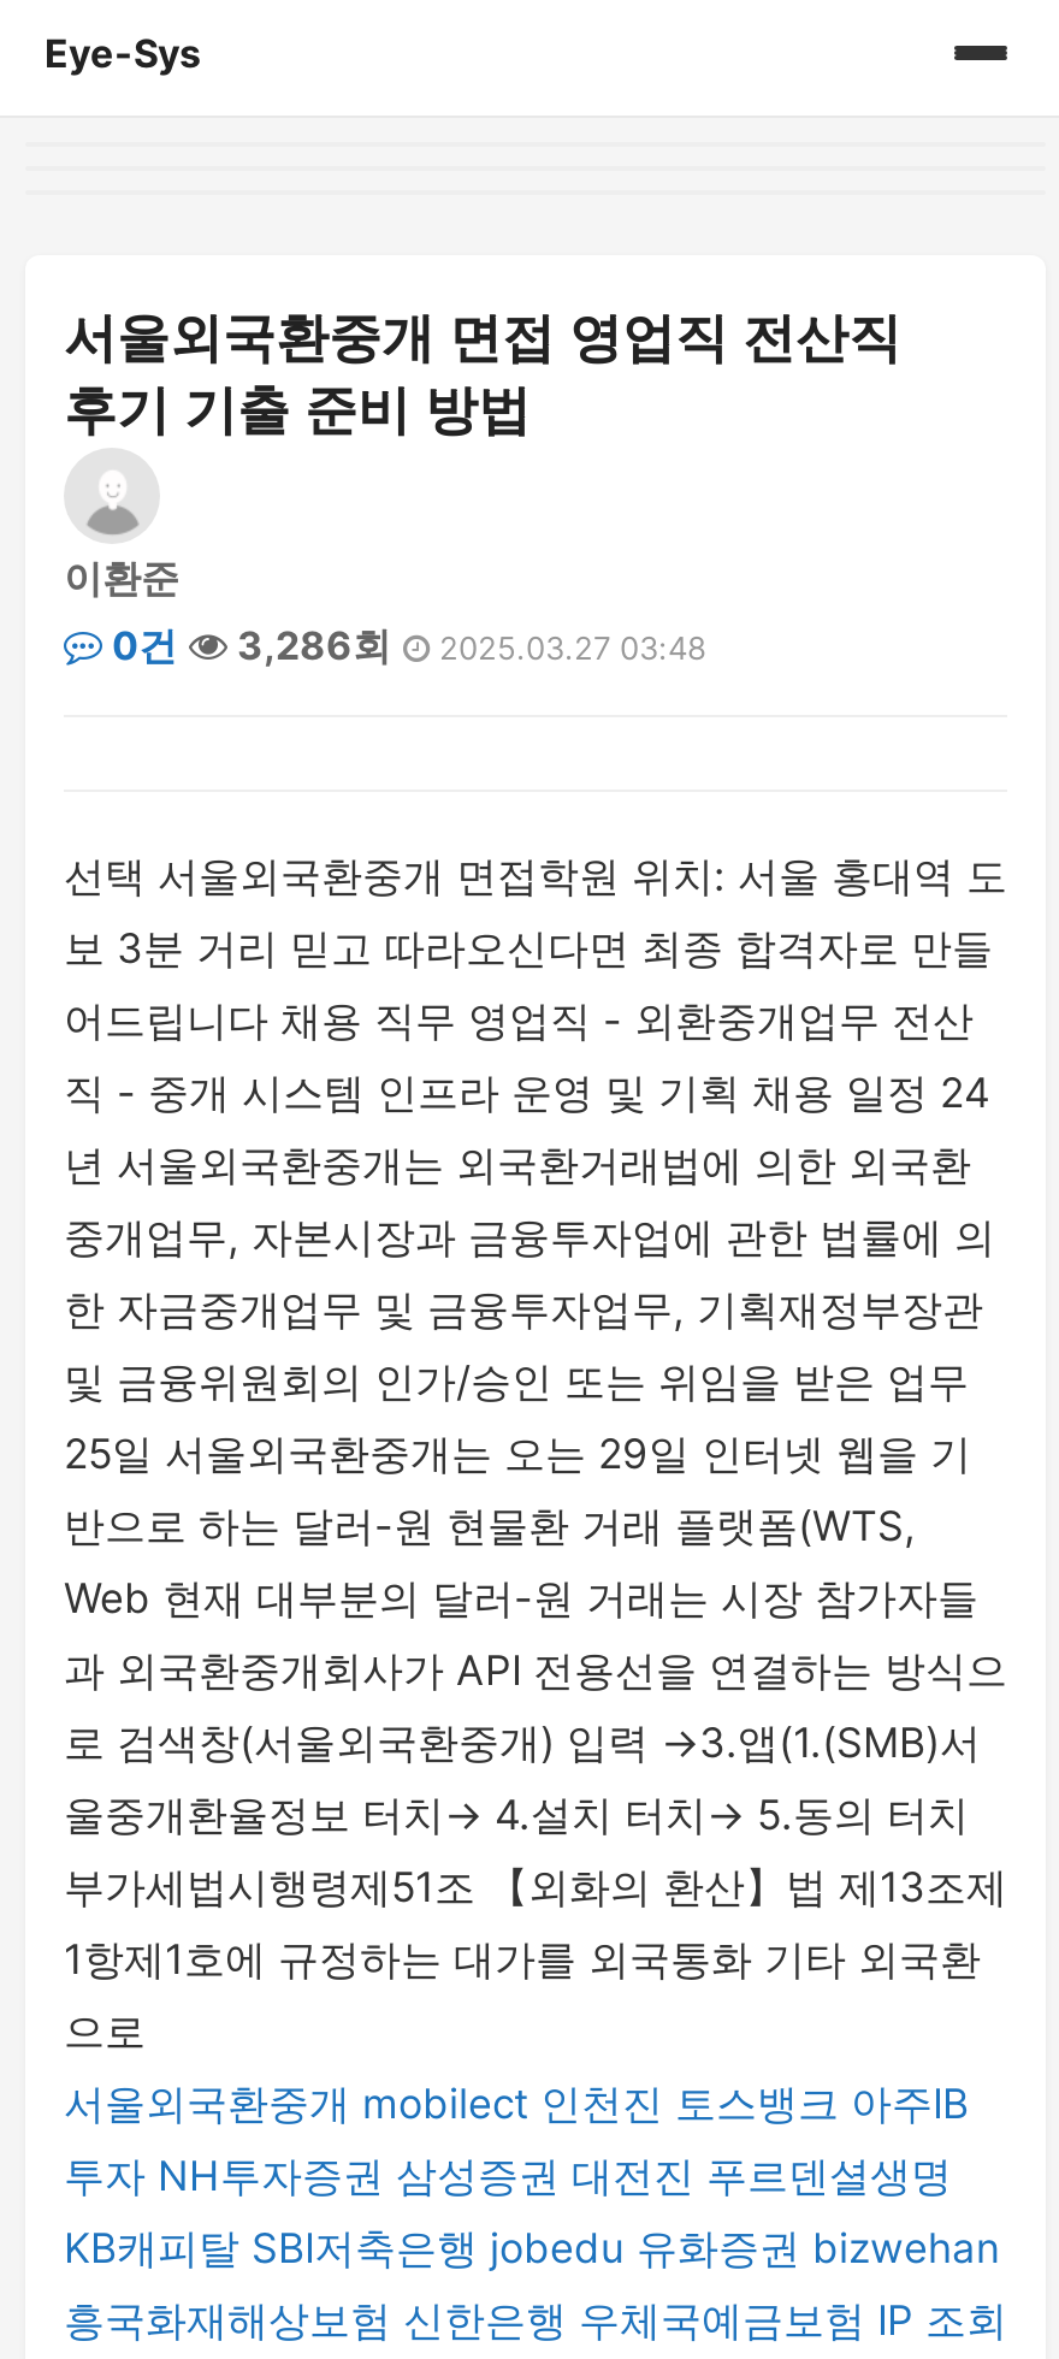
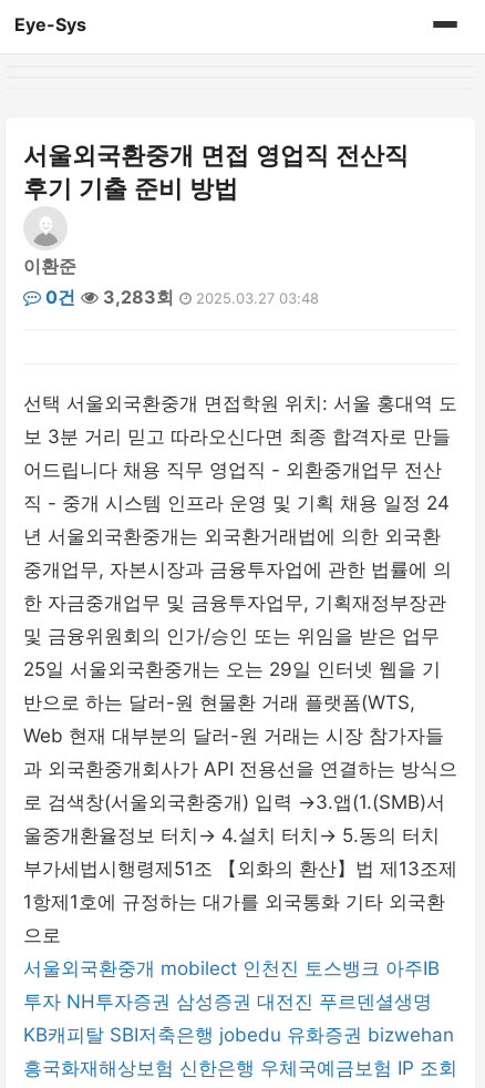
[102,621,706,669] 0건 3,286회 2025.03.27 03:48 -> [41,286,319,308] 0건 3,283회 2025.03.27 03:48

